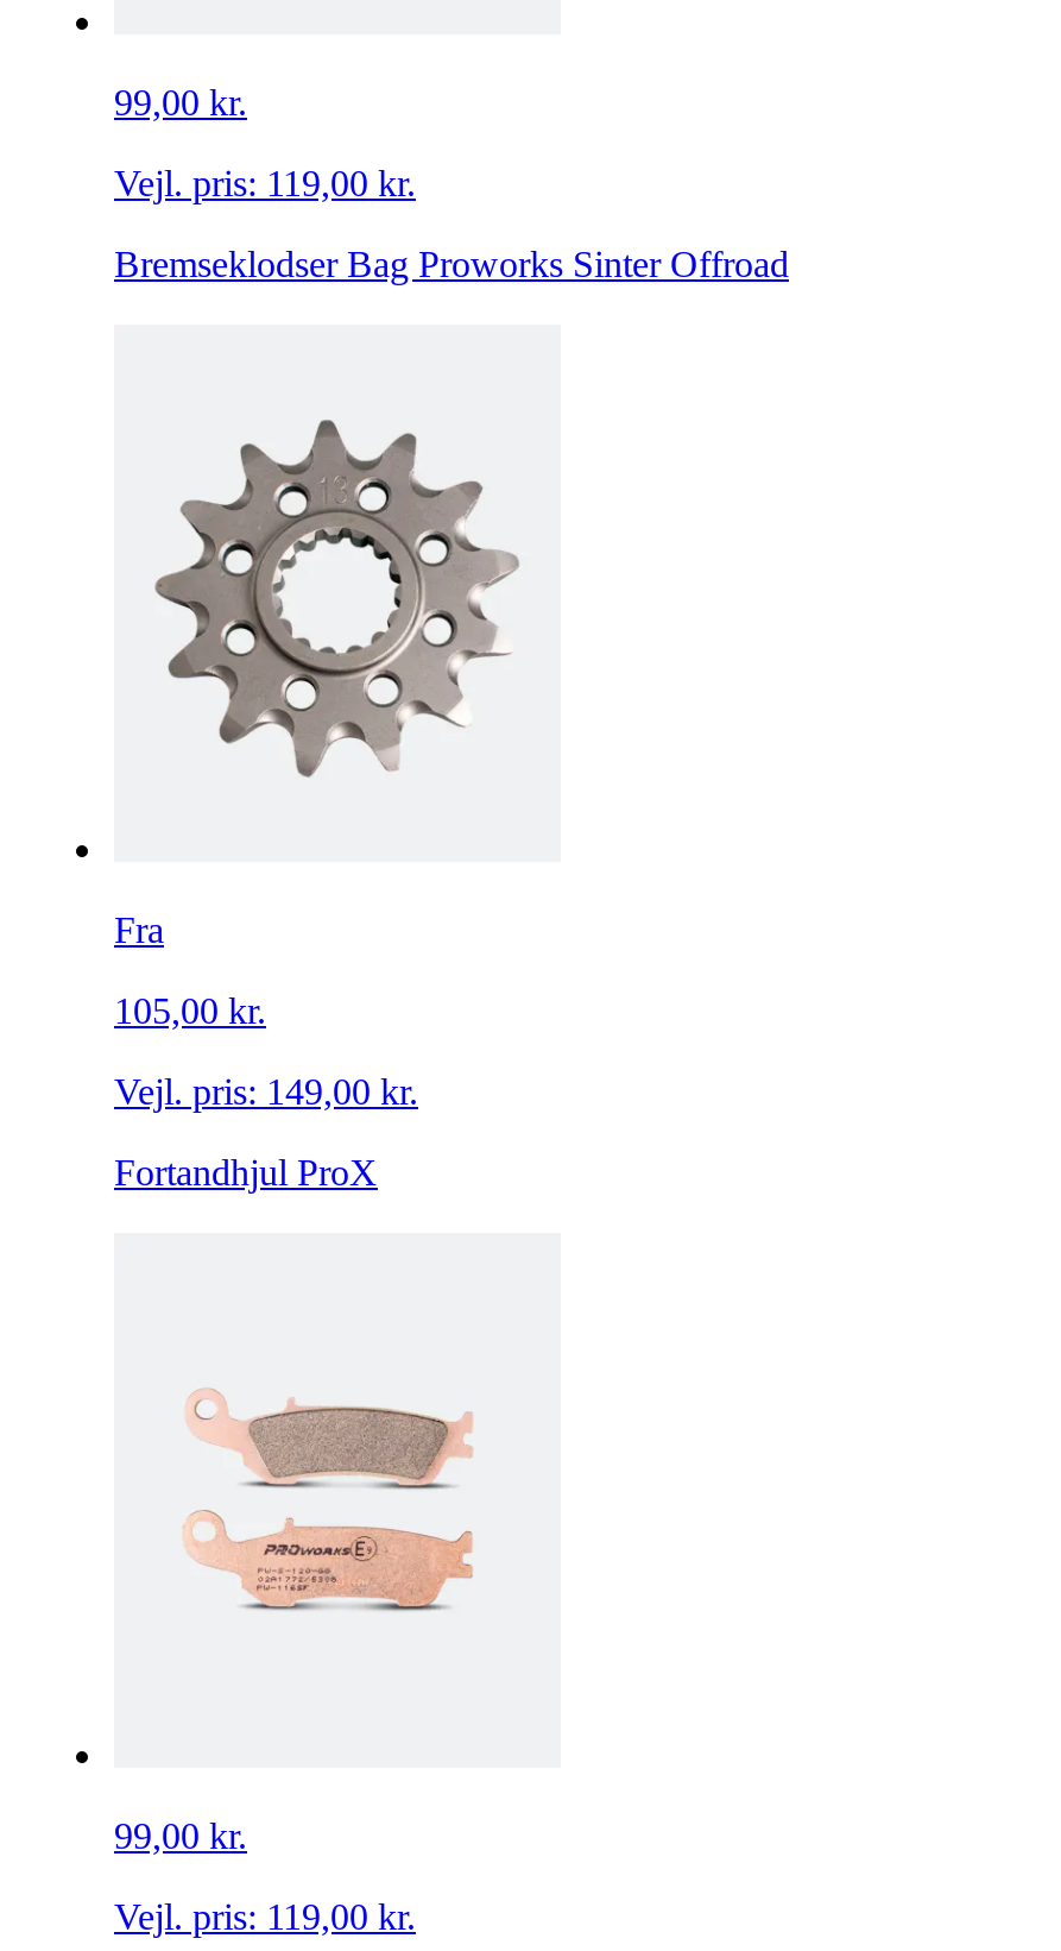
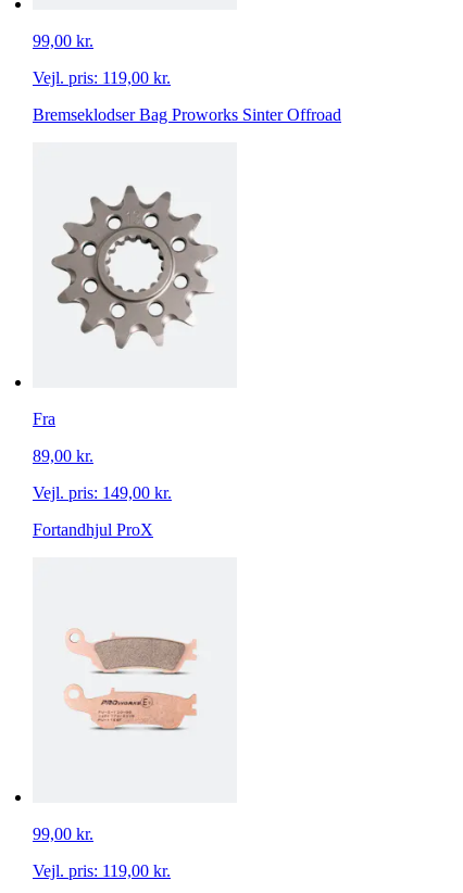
[114,990,266,1030] 105,00 kr. -> [33,447,93,465] 89,00 kr.

